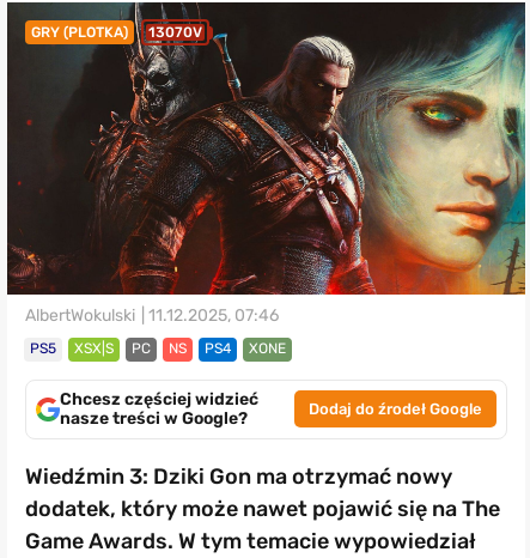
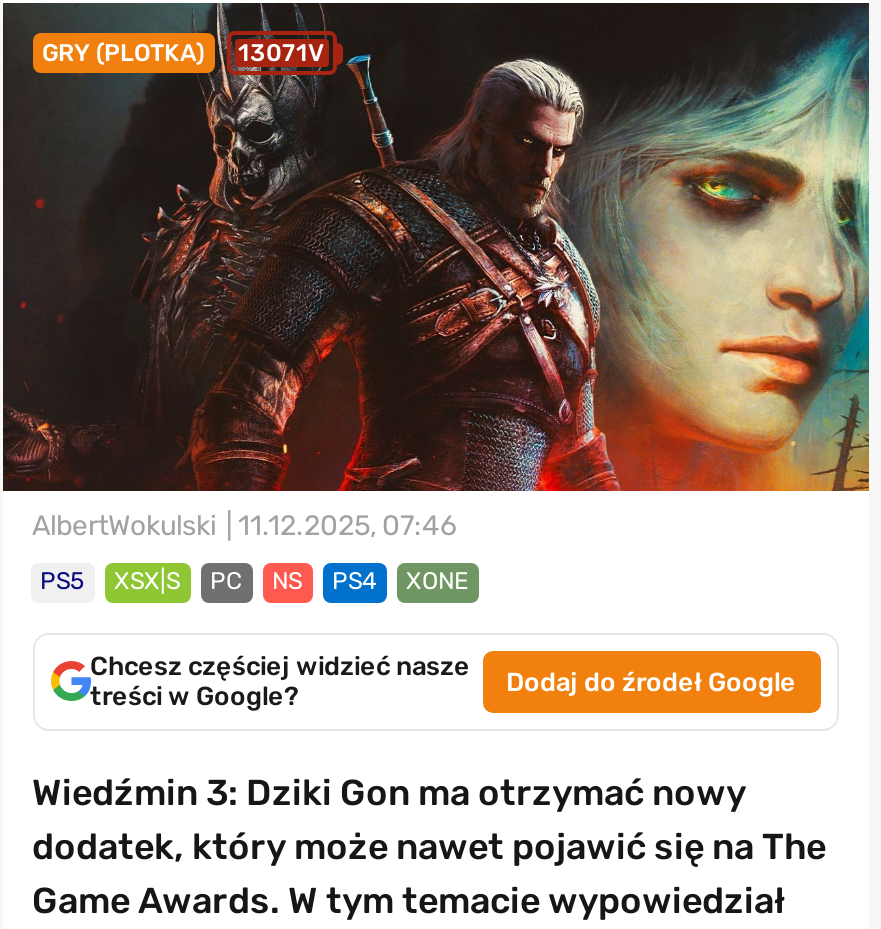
[31,24,202,41] GRY (PLOTKA) 13070V -> [42,39,324,67] GRY (PLOTKA) 13071V

